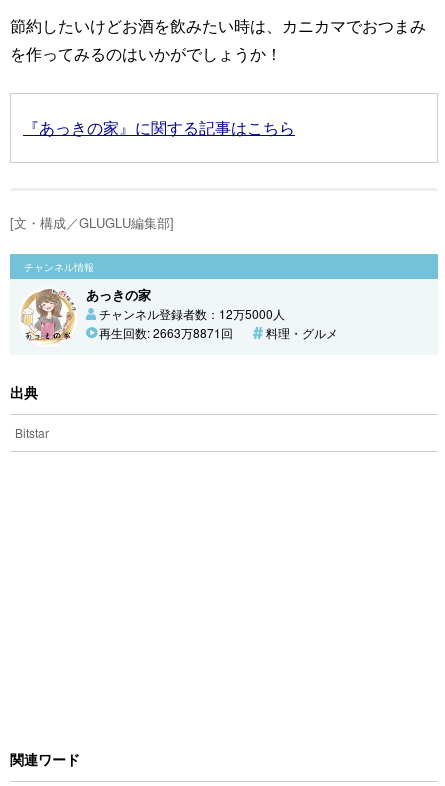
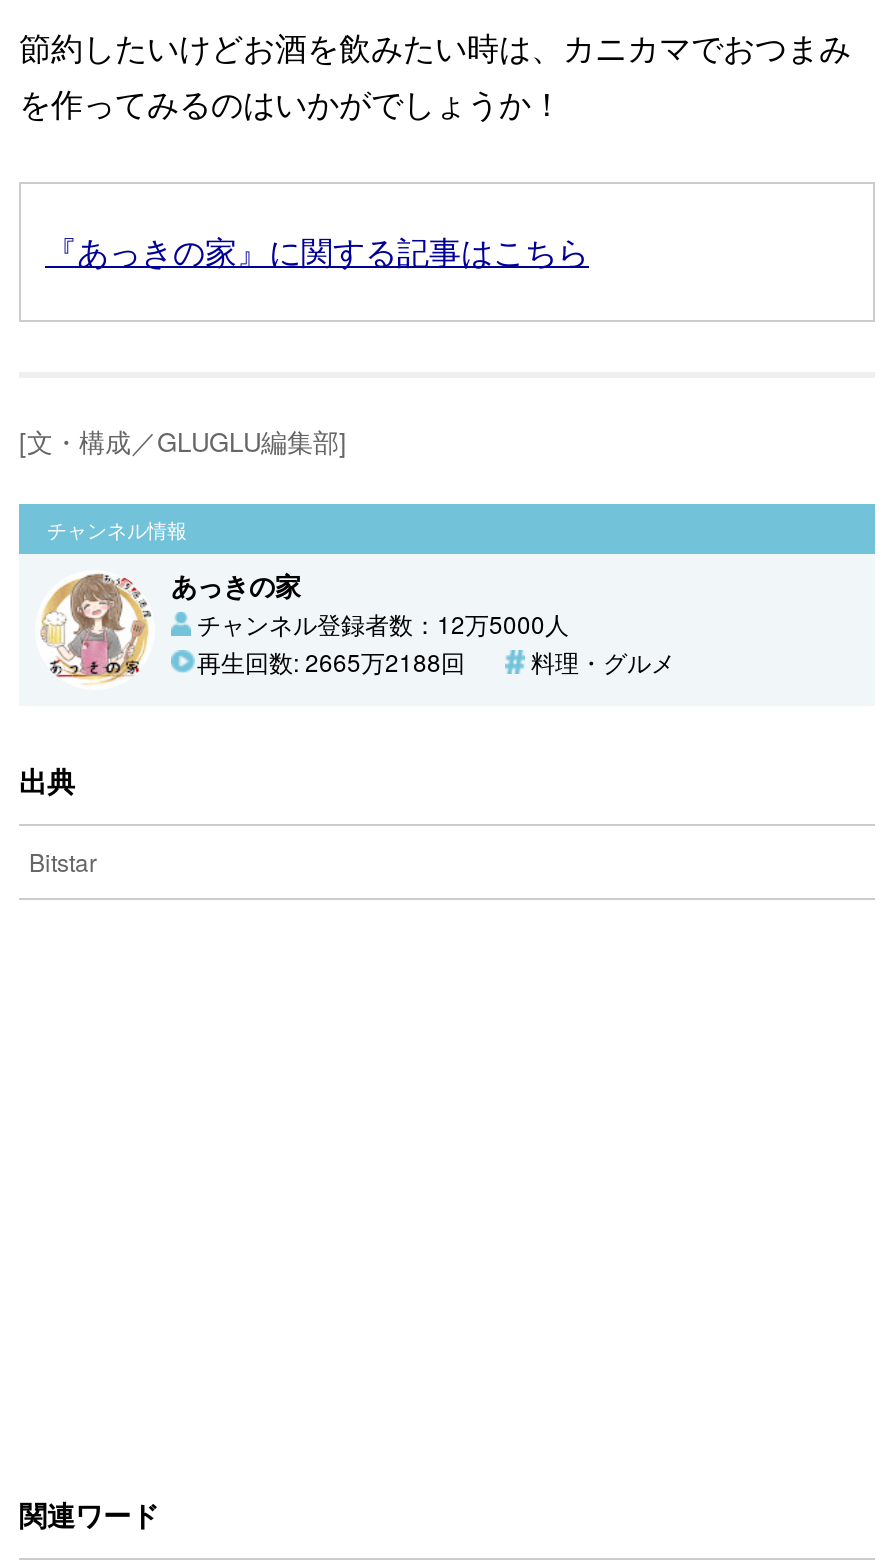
[99,324,233,341] 再生回数: 2663万8871回 -> [197,643,465,677] 再生回数: 2665万2188回

